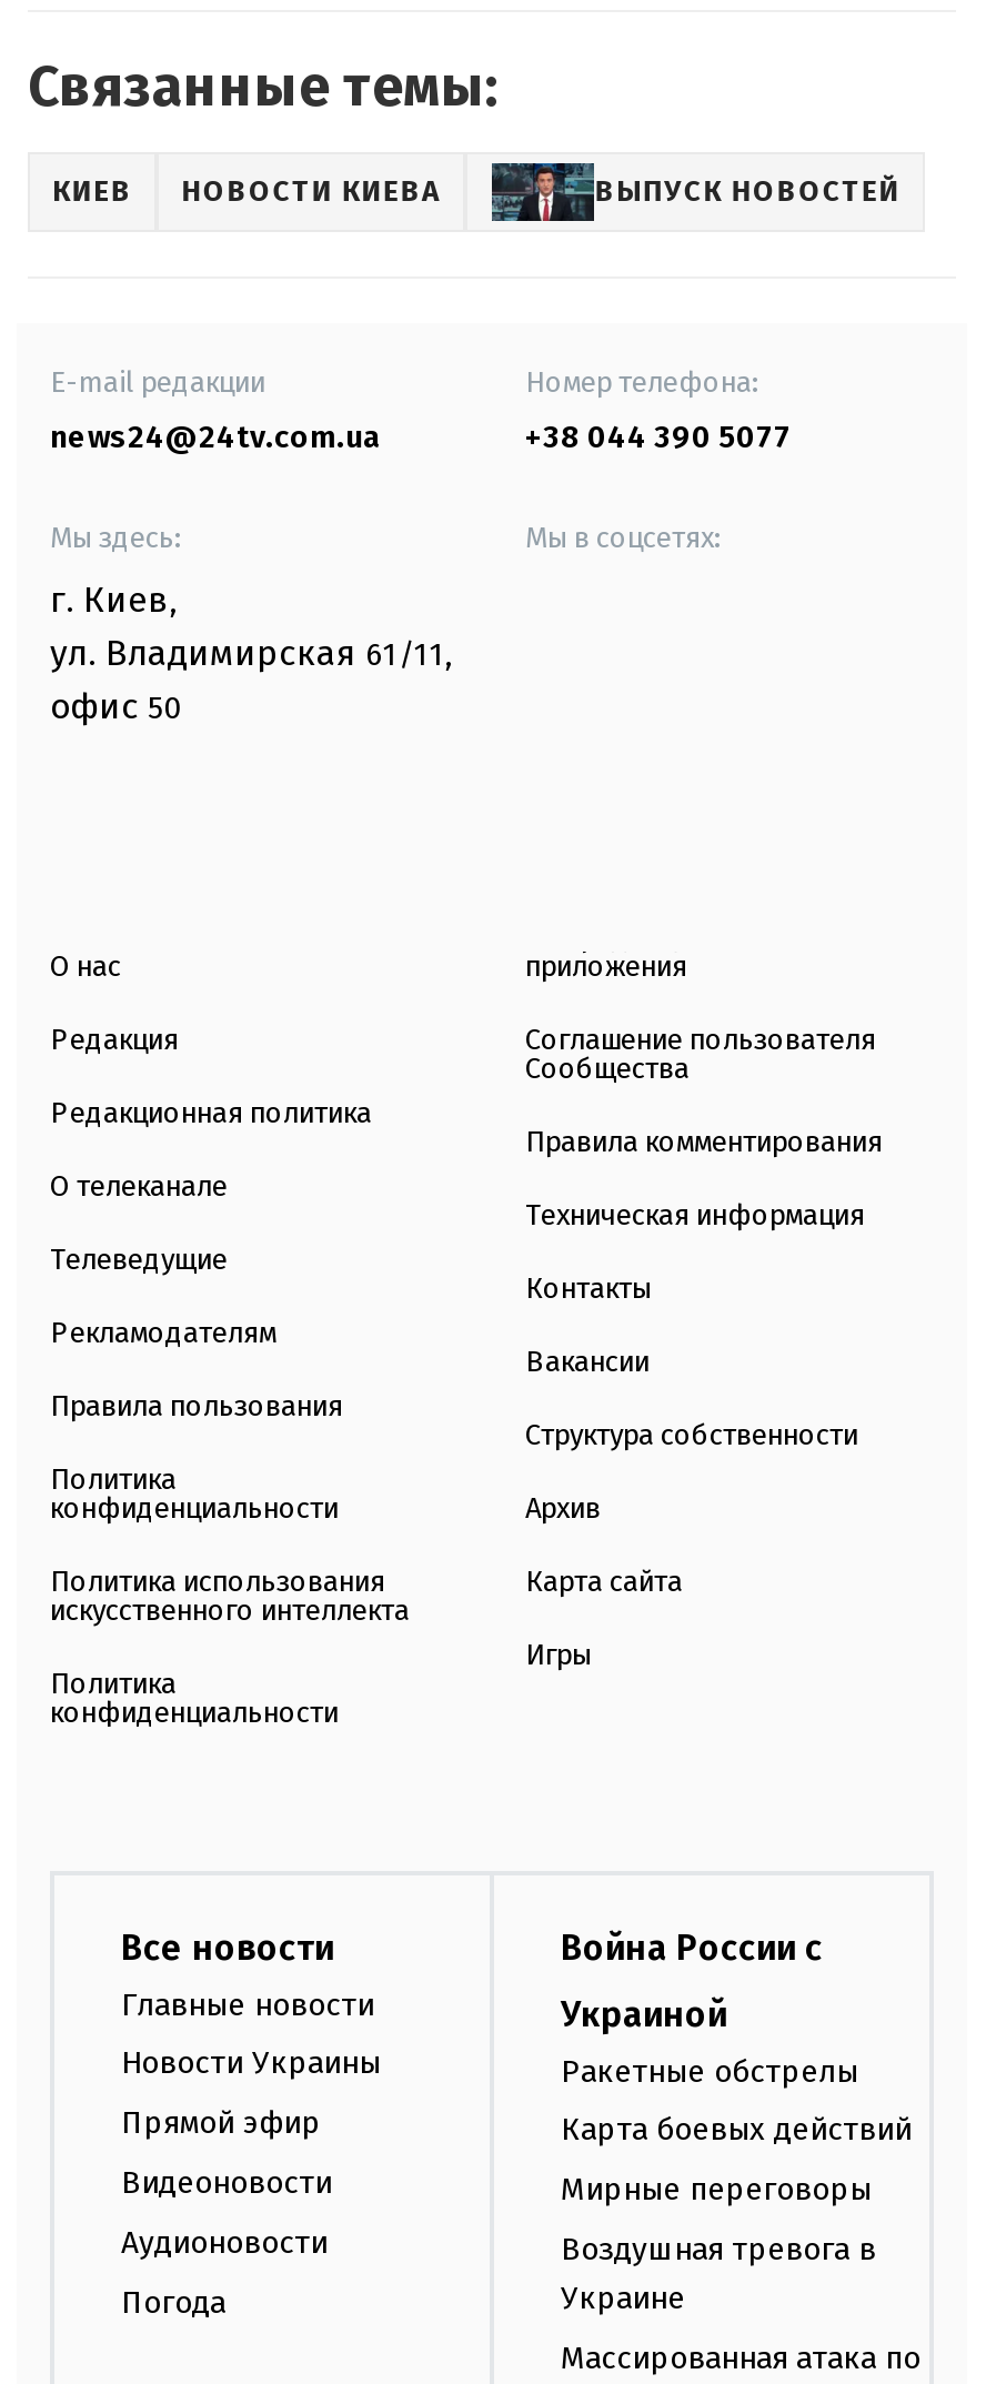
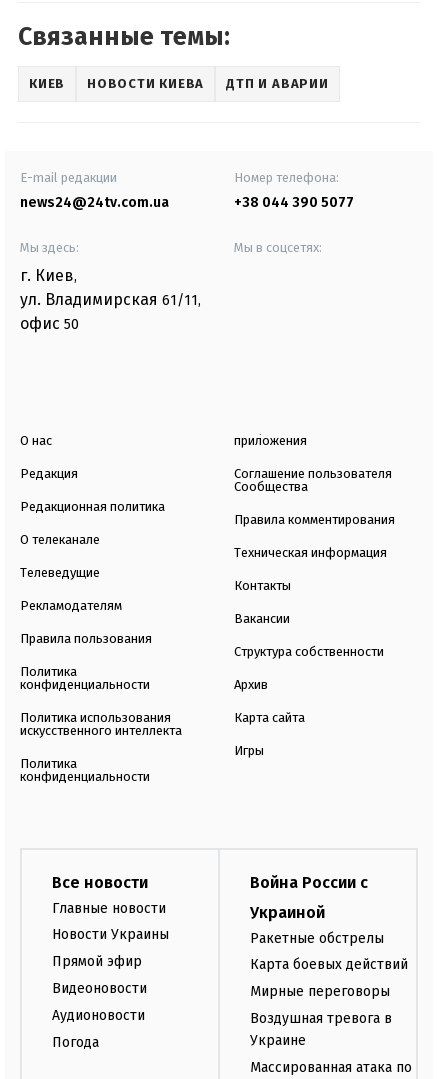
[595,175,901,208] ВЫПУСК НОВОСТЕЙ -> [226,76,329,91] ДТП И АВАРИИ

